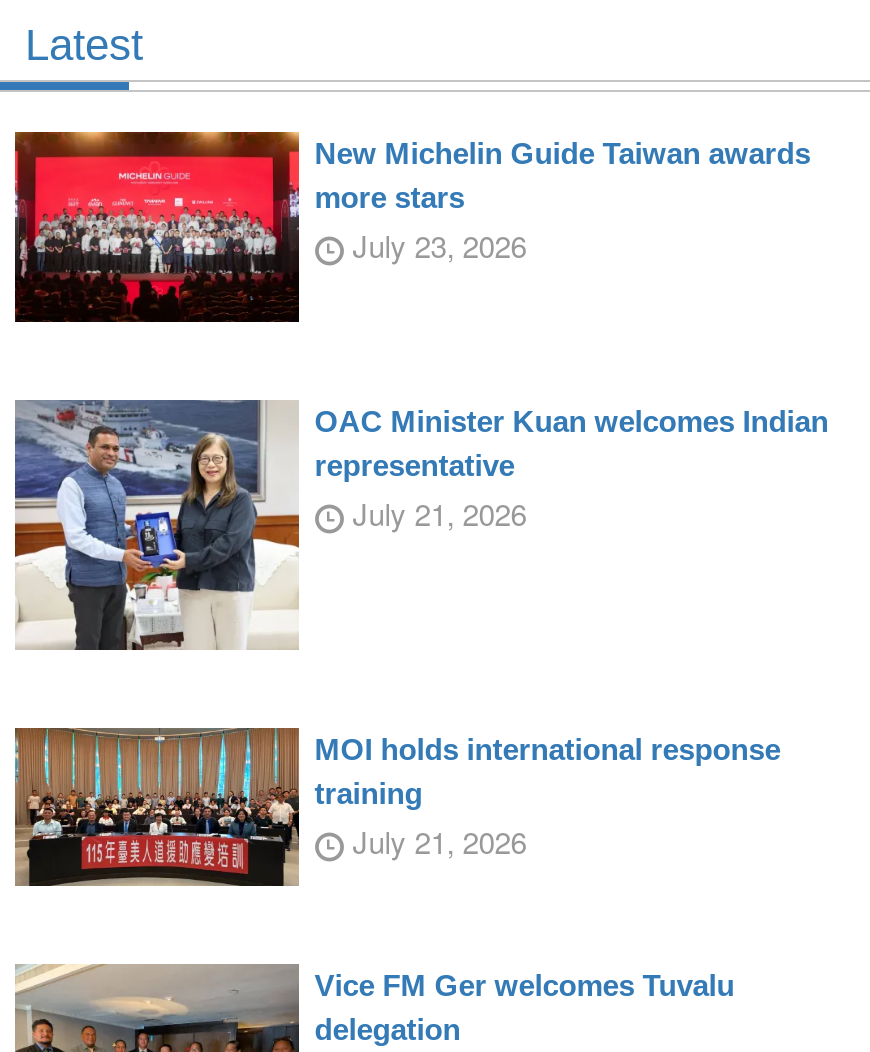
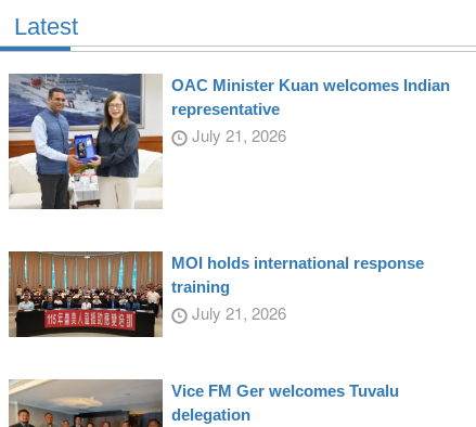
[13,129,811,325] [image] | New Michelin Guide Taiwan awards | more stars | July 23, 2026 -> none

